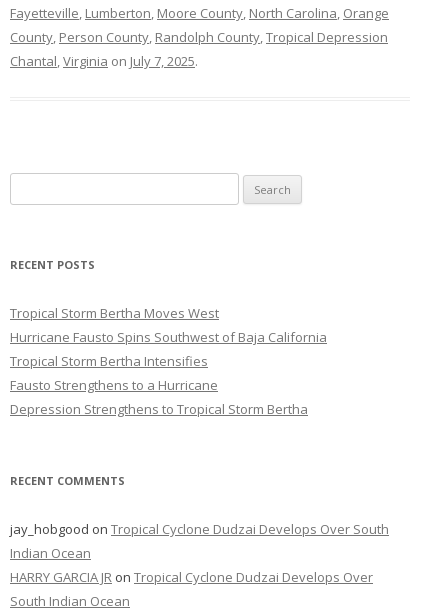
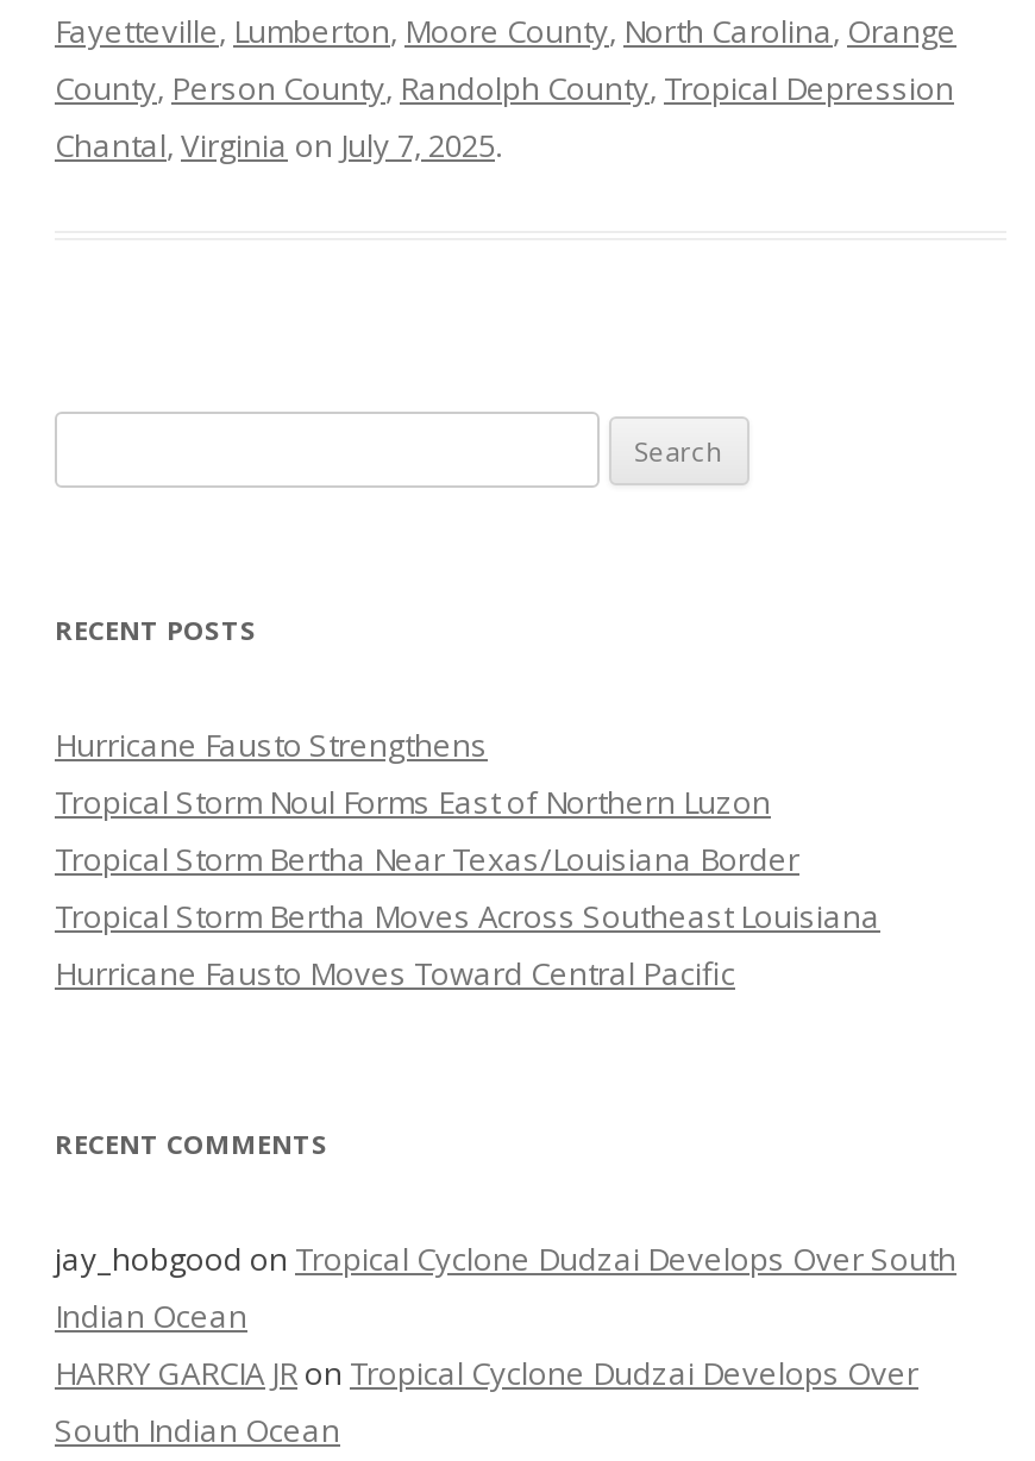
[10,304,327,418] Tropical Storm Bertha Moves West | Hurricane Fausto Spins Southwest of Baja California | Tropical Storm Bertha Intensifies | Fausto Strengthens to a Hurricane | Depression Strengthens to Tropical Storm Bertha -> [55,723,880,995] Hurricane Fausto Strengthens | Tropical Storm Noul Forms East of Northern Luzon | Tropical Storm Bertha Near Texas/Louisiana Border | Tropical Storm Bertha Moves Across Southeast Louisiana | Hurricane Fausto Moves Toward Central Pacific

